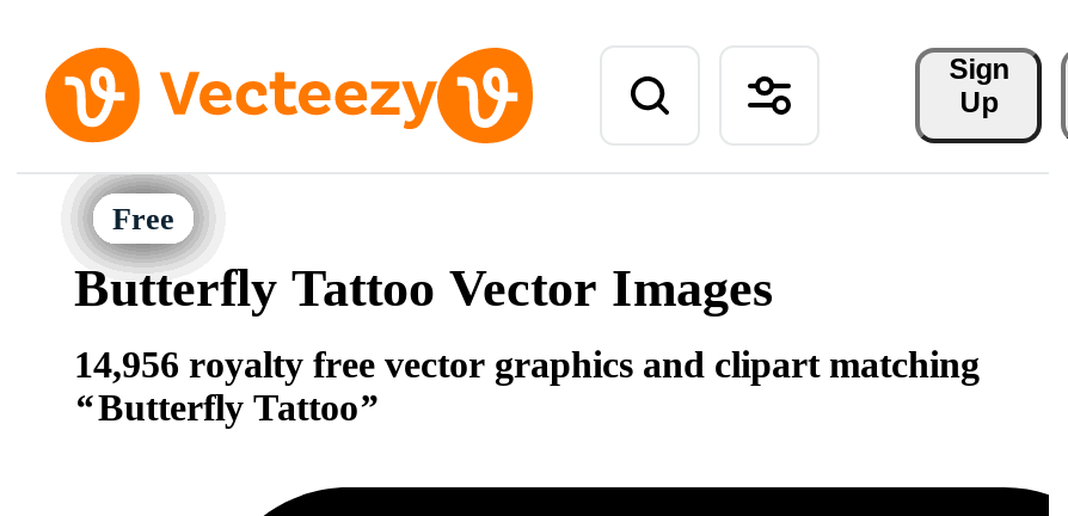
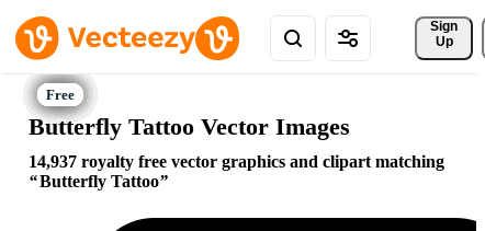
[74,345,980,386] 14,956 royalty free vector graphics and clipart matching -> [29,153,444,171] 14,937 royalty free vector graphics and clipart matching

